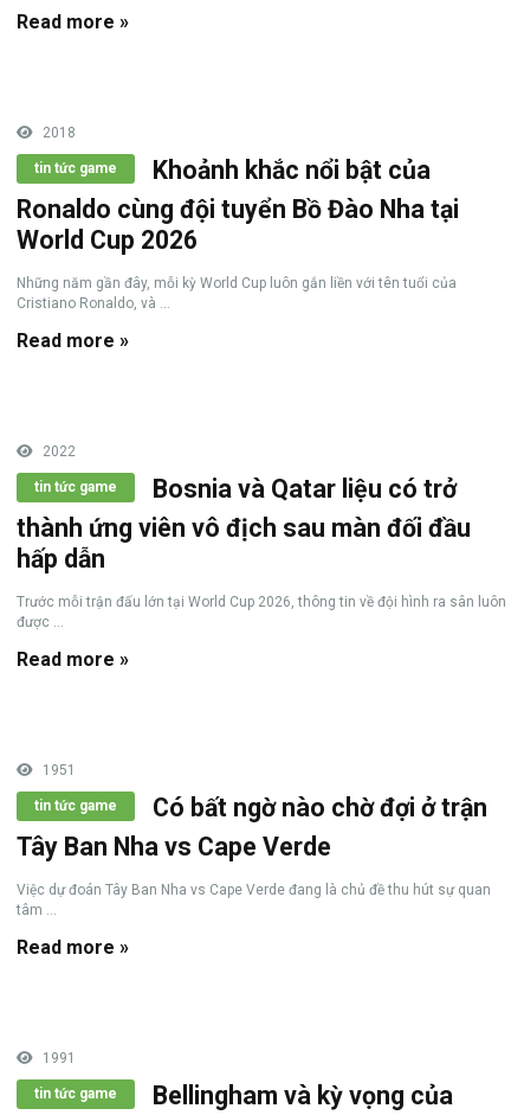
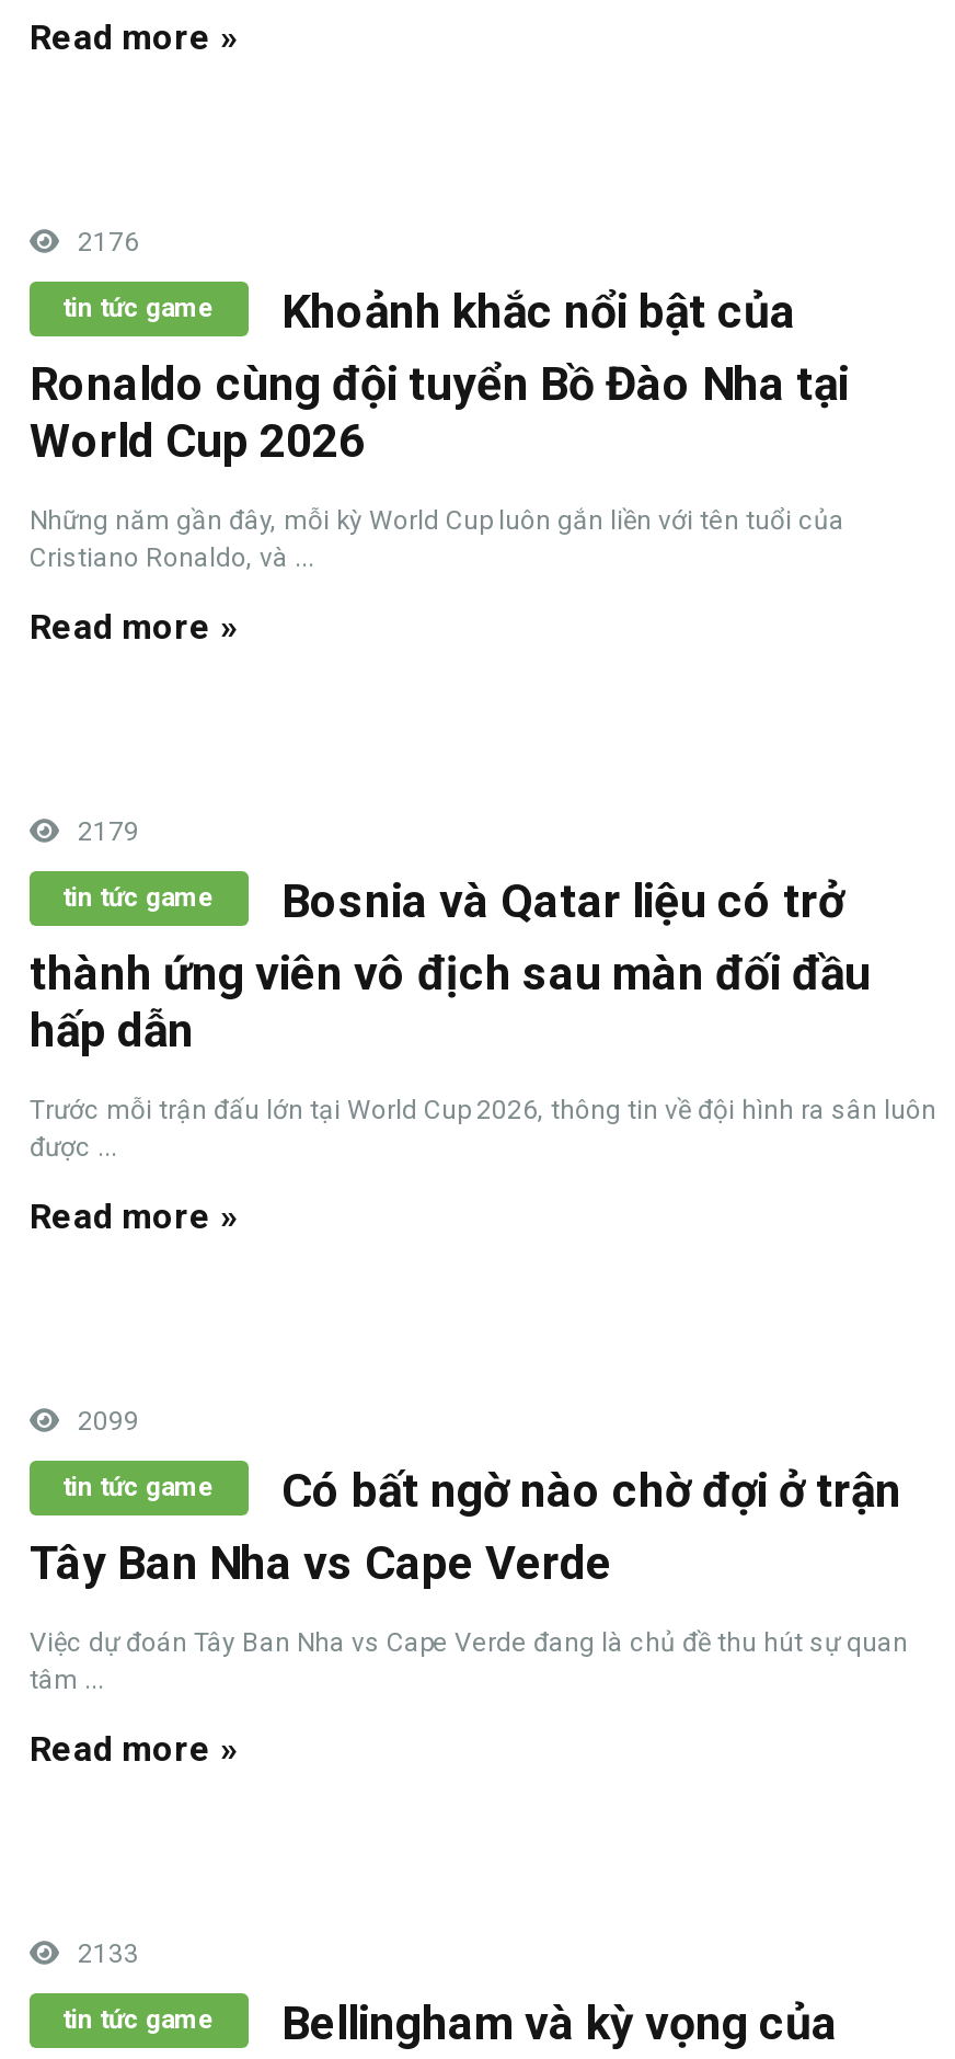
[39,124,76,141] 2018 -> [71,227,139,258] 2176
[39,443,76,460] 2022 -> [71,816,139,847] 2179
[39,762,76,778] 1951 -> [71,1406,139,1437] 2099
[39,1050,76,1066] 1991 -> [71,1938,139,1969] 2133

